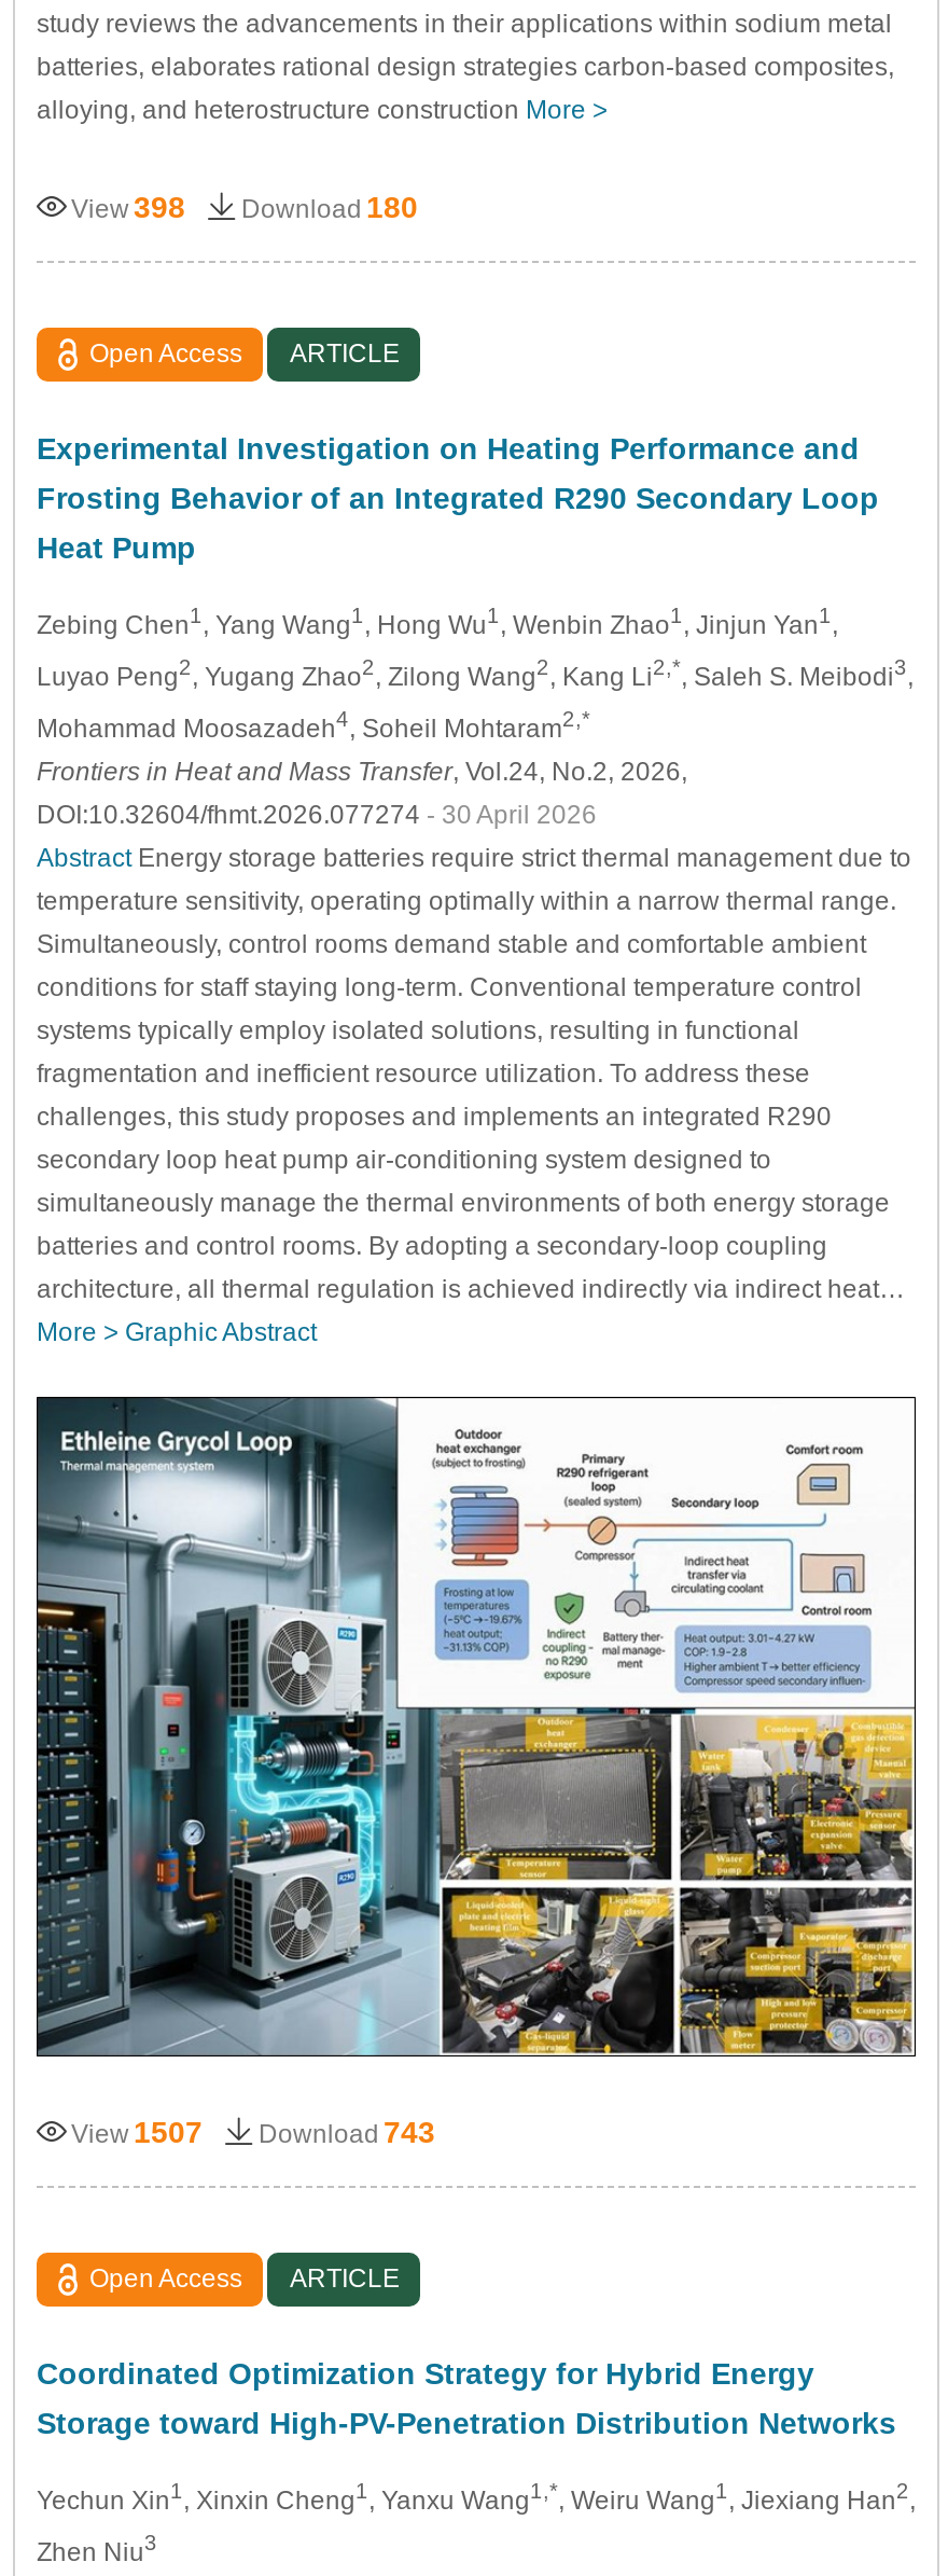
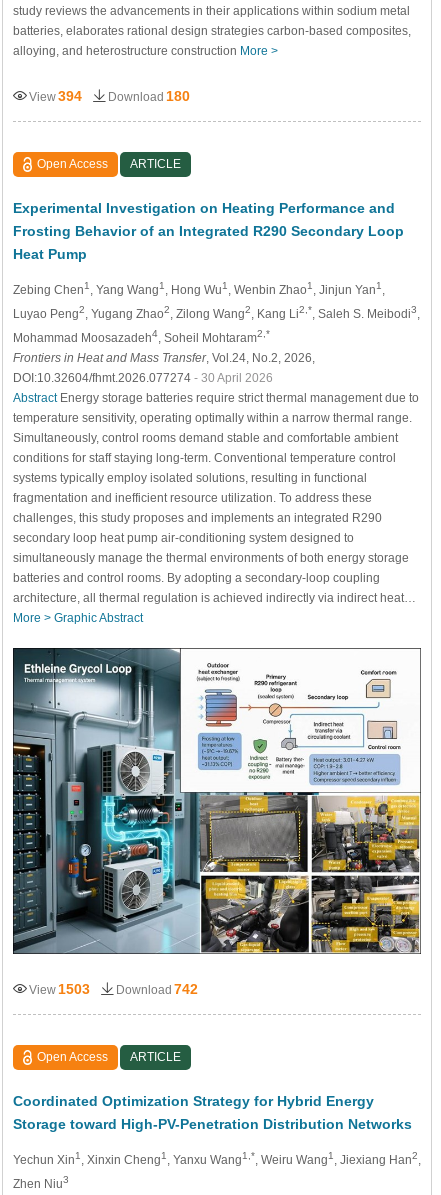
[71,189,418,224] View 398 Download 180 -> [29,88,190,104] View 394 Download 180
[71,2114,203,2149] View 1507 -> [29,981,90,997] View 1503
[259,2114,435,2149] Download 743 -> [116,981,198,997] Download 742

